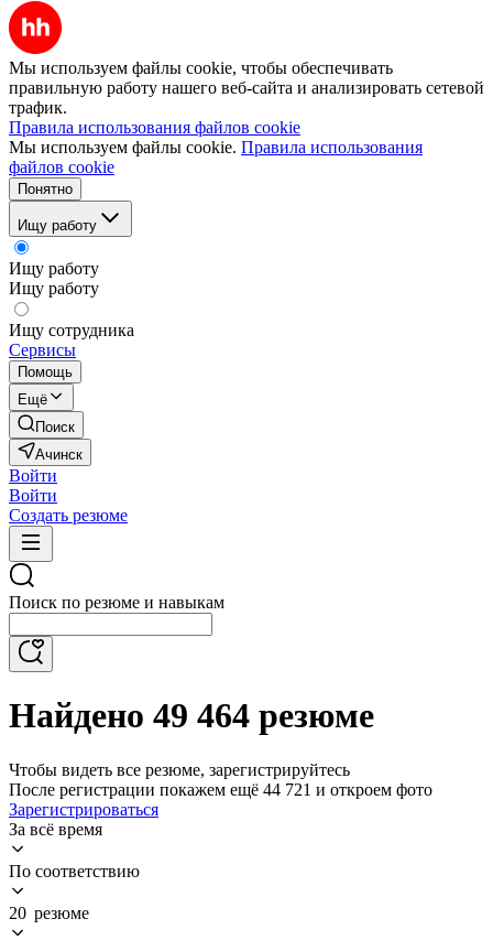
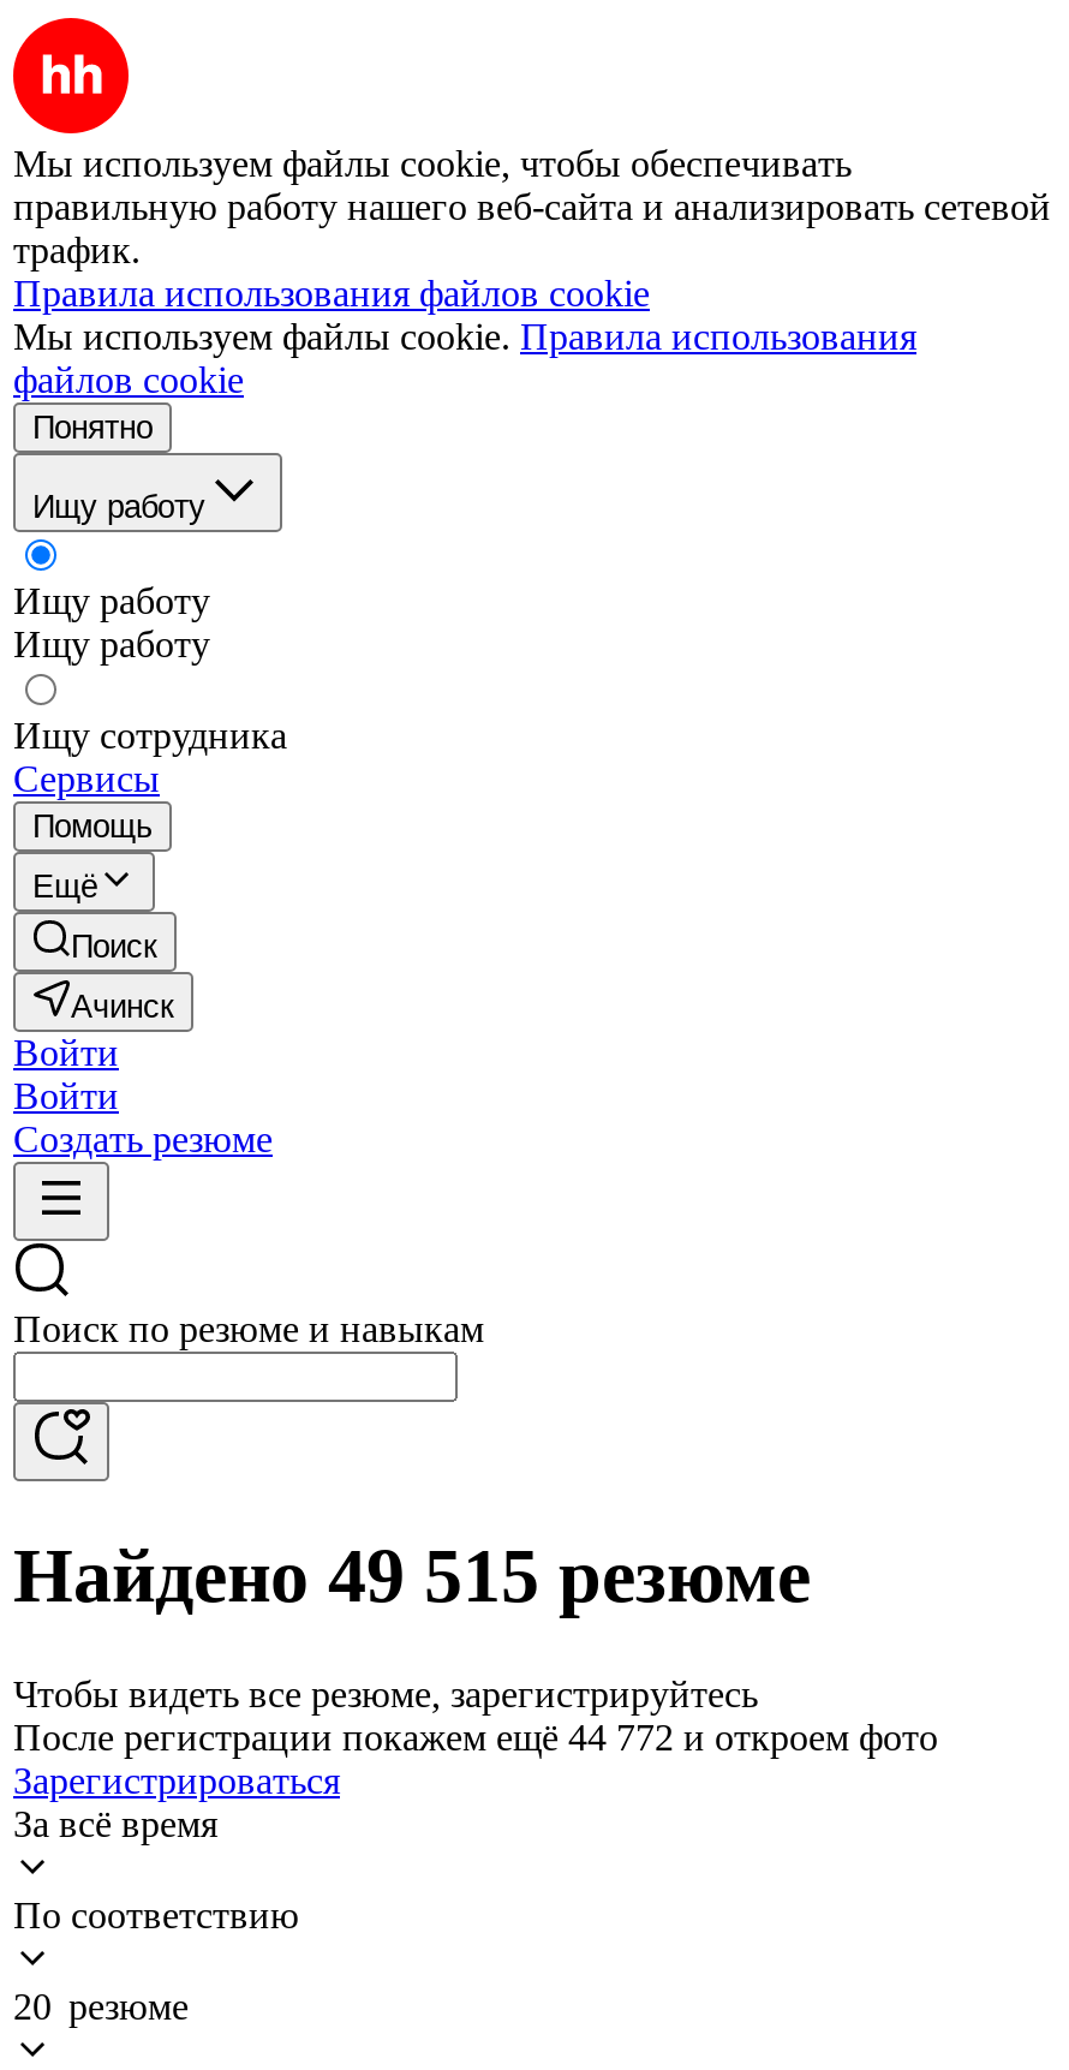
[9,696,374,735] Найдено 49 464 резюме -> [13,1533,811,1619] Найдено 49 515 резюме
[9,780,432,799] После регистрации покажем ещё 44 721 и откроем фото -> [13,1717,938,1757] После регистрации покажем ещё 44 772 и откроем фото

